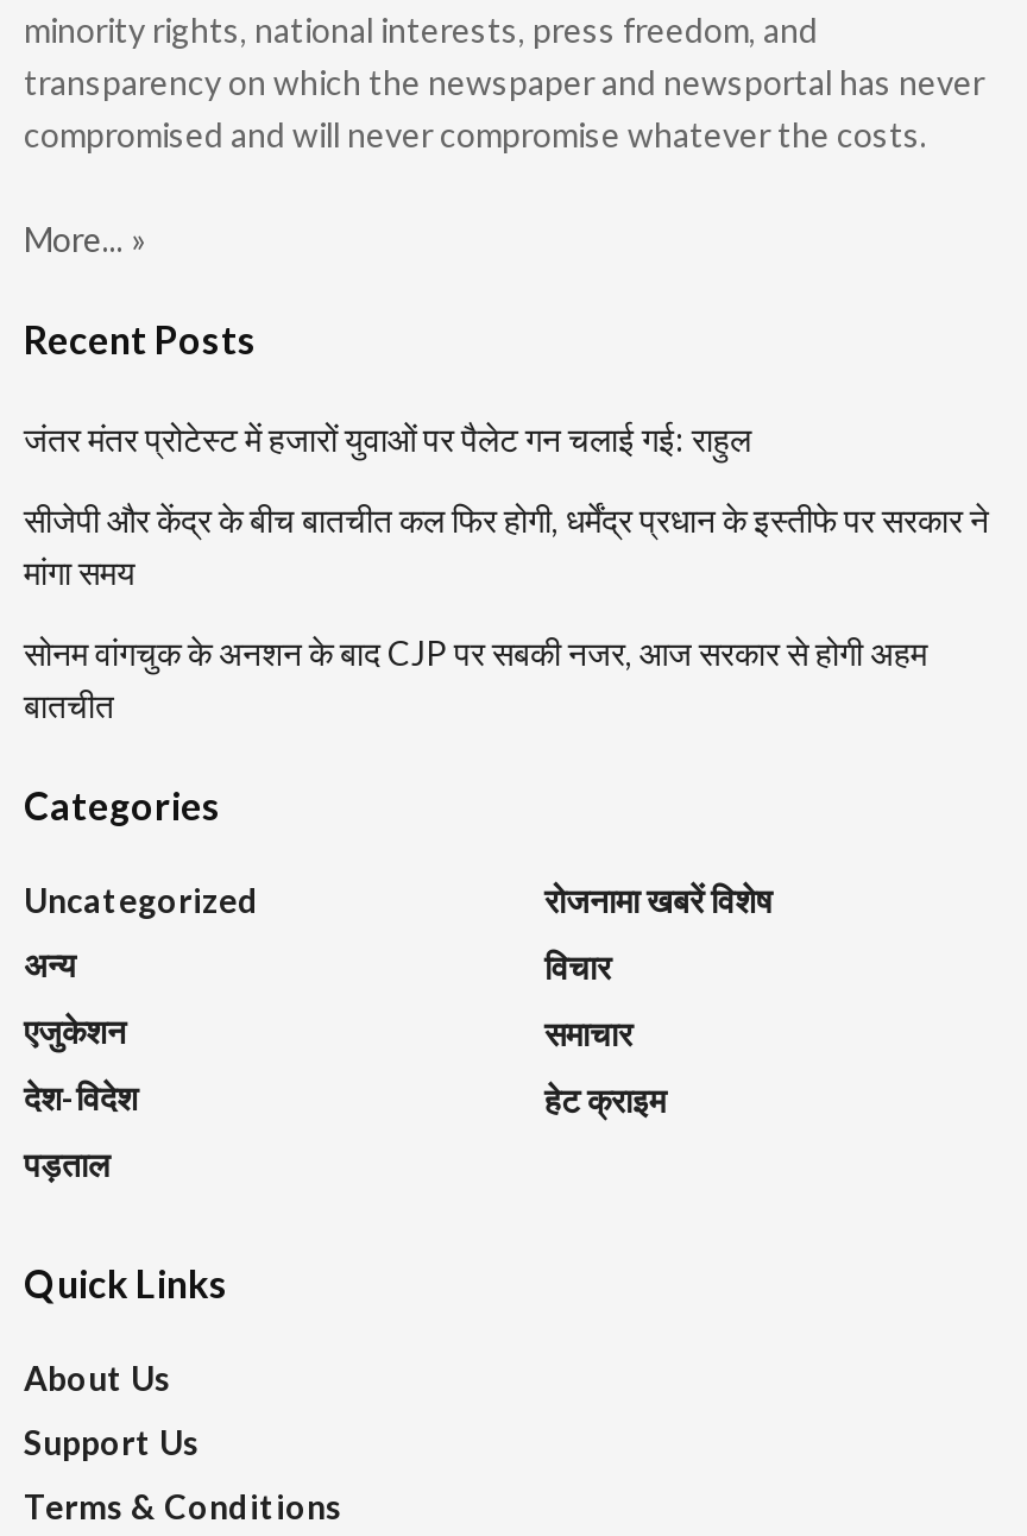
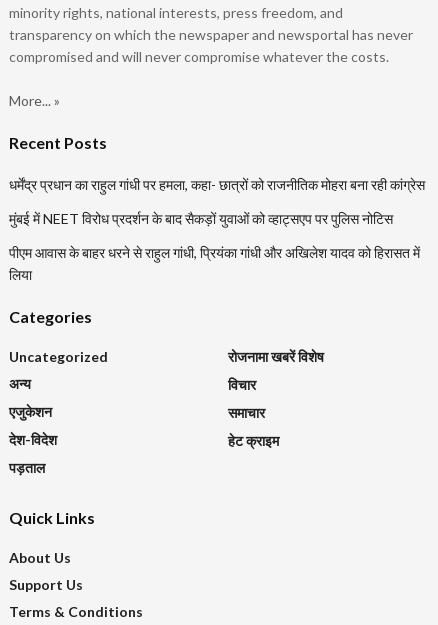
[24,418,751,458] जंतर मंतर प्रोटेस्ट में हजारों युवाओं पर पैलेट गन चलाई गई: राहुल -> [9,176,425,193] धर्मेंद्र प्रधान का राहुल गांधी पर हमला, कहा- छात्रों को राजनीतिक मोहरा बना रही कांग्रेस
[24,499,989,591] सीजेपी और केंद्र के बीच बातचीत कल फिर होगी, धर्मेंद्र प्रधान के इस्तीफे पर सरकार ने | मांगा समय -> [9,210,393,227] मुंबई में NEET विरोध प्रदर्शन के बाद सैकड़ों युवाओं को व्हाट्सएप पर पुलिस नोटिस
[24,632,927,724] सोनम वांगचुक के अनशन के बाद CJP पर सबकी नजर, आज सरकार से होगी अहम | बातचीत -> [9,244,420,283] पीएम आवास के बाहर धरने से राहुल गांधी, प्रियंका गांधी और अखिलेश यादव को हिरासत में | लिया

